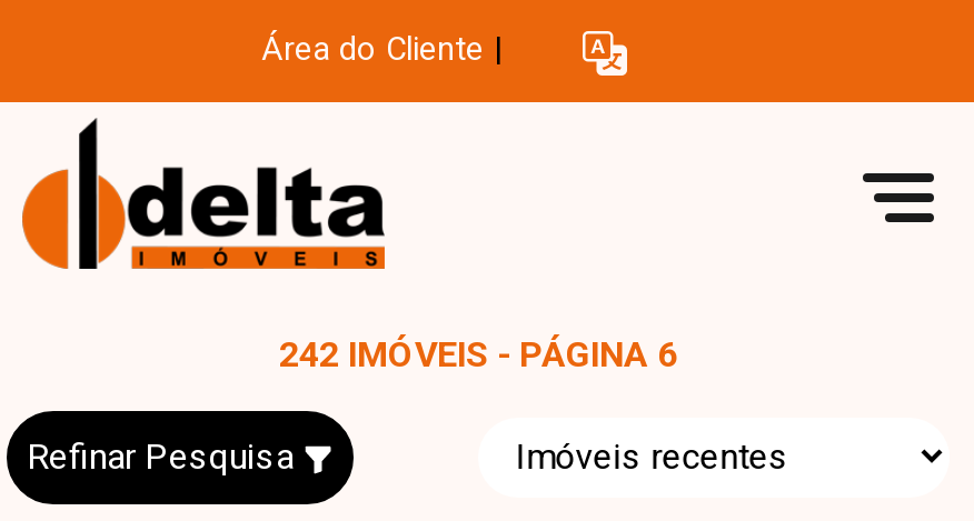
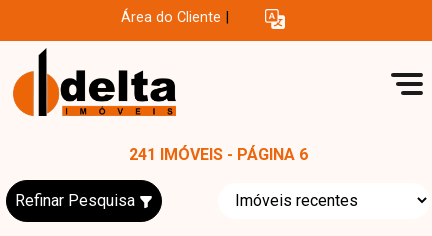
[279,333,677,375] 242 IMÓVEIS - PÁGINA 6 -> [128,145,307,164] 241 IMÓVEIS - PÁGINA 6

